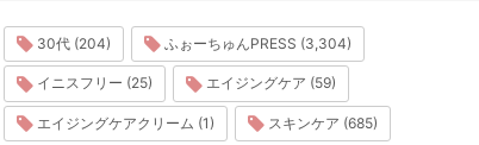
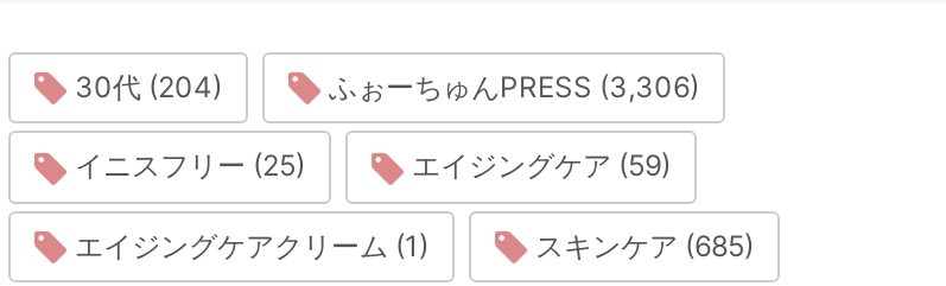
[161,35,352,52] ふぉーちゅんPRESS (3,304) -> [322,69,699,105] ふぉーちゅんPRESS (3,306)

